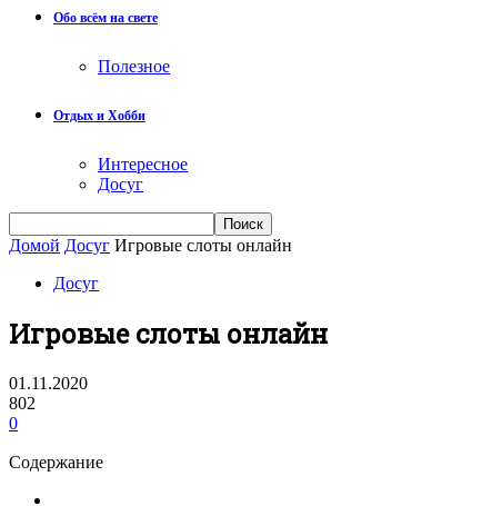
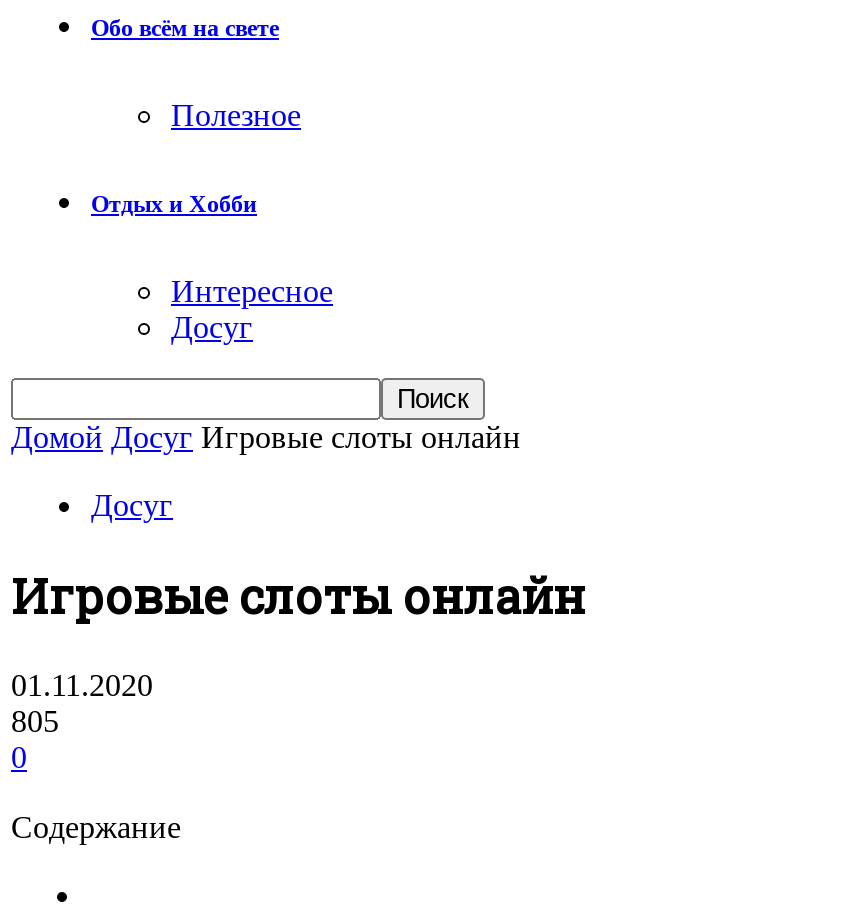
[9,393,36,412] 802 -> [11,704,59,738] 805

